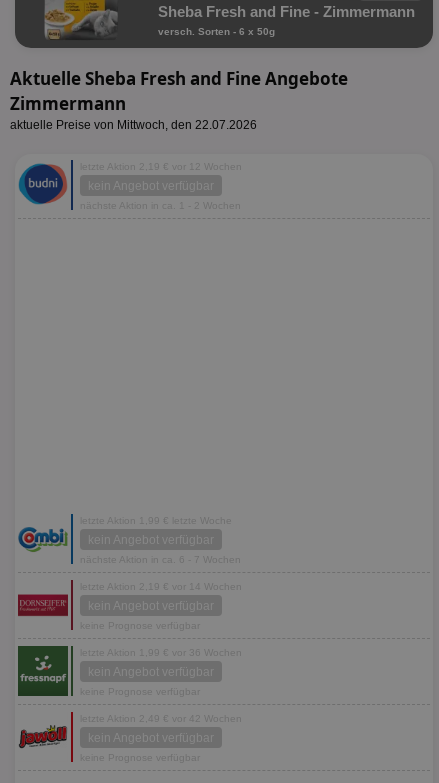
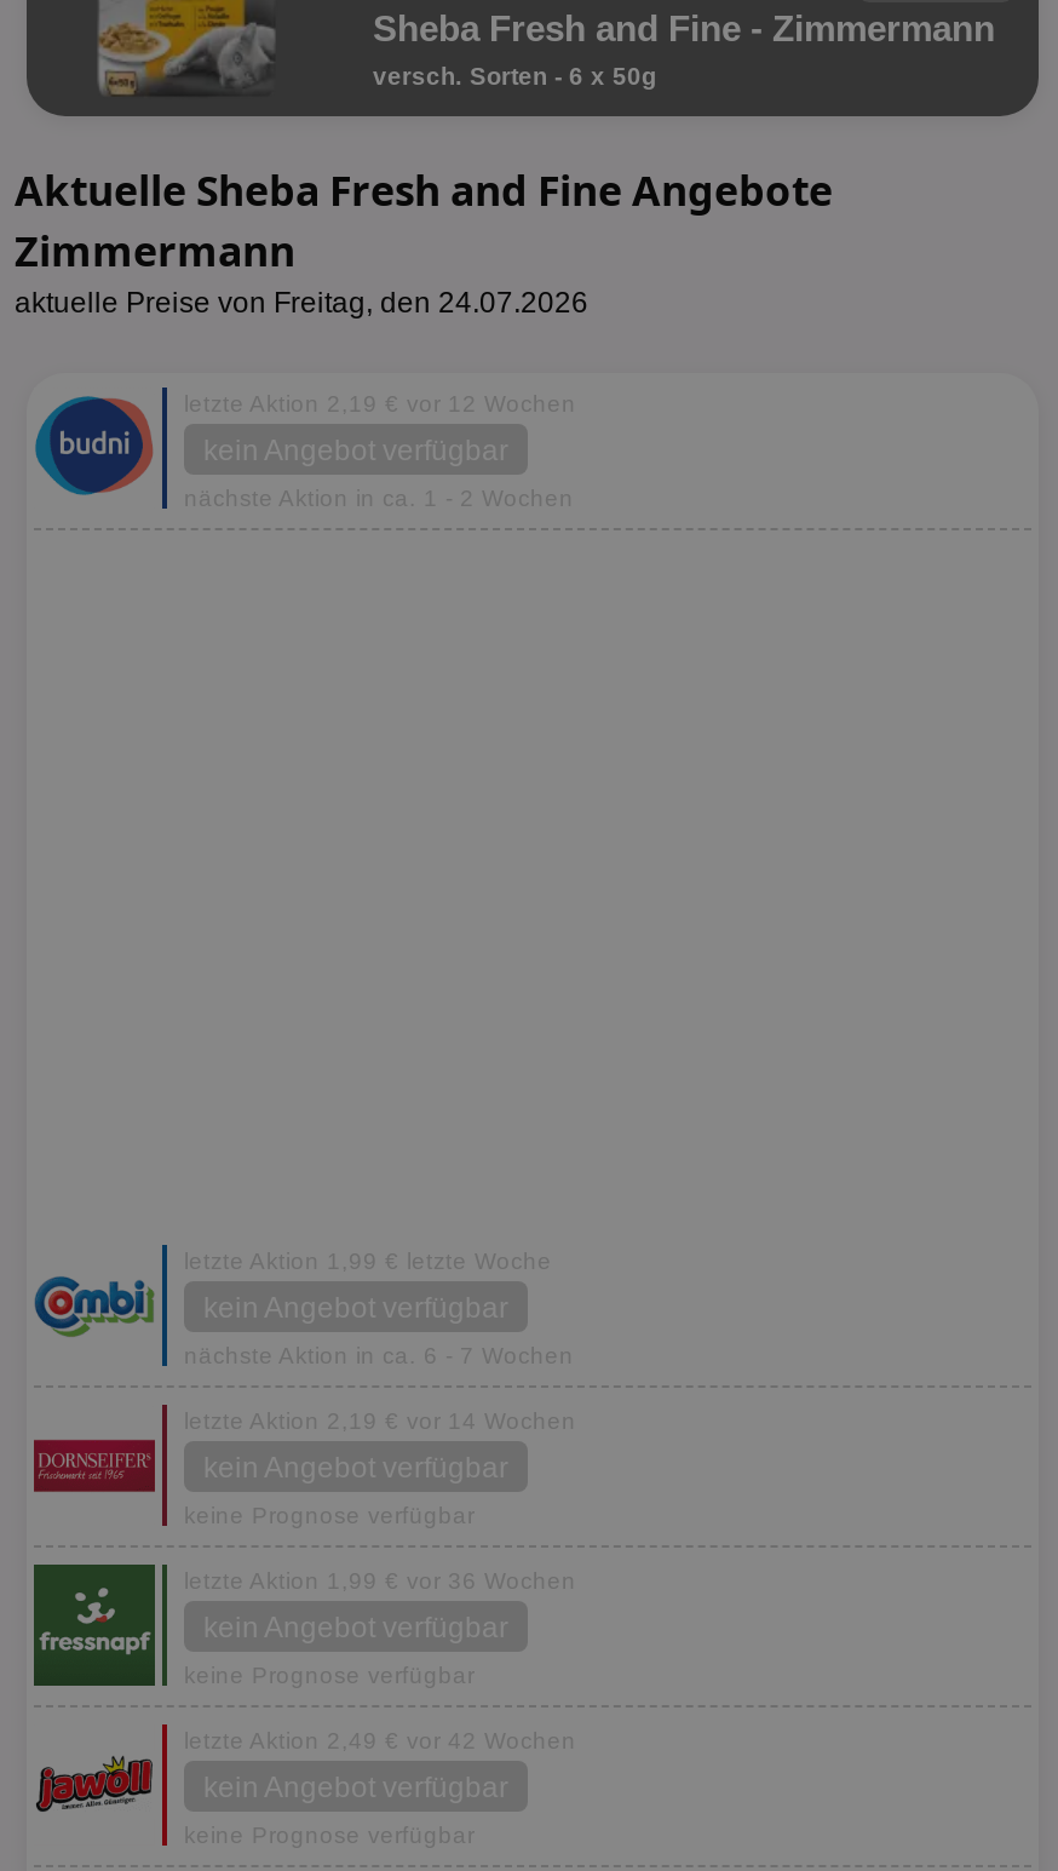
[10,118,257,132] aktuelle Preise von Mittwoch, den 22.07.2026 -> [15,286,588,320] aktuelle Preise von Freitag, den 24.07.2026

